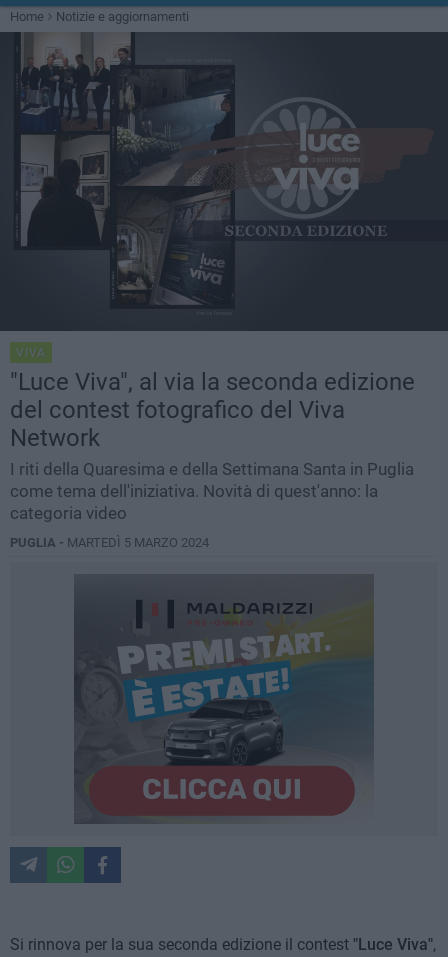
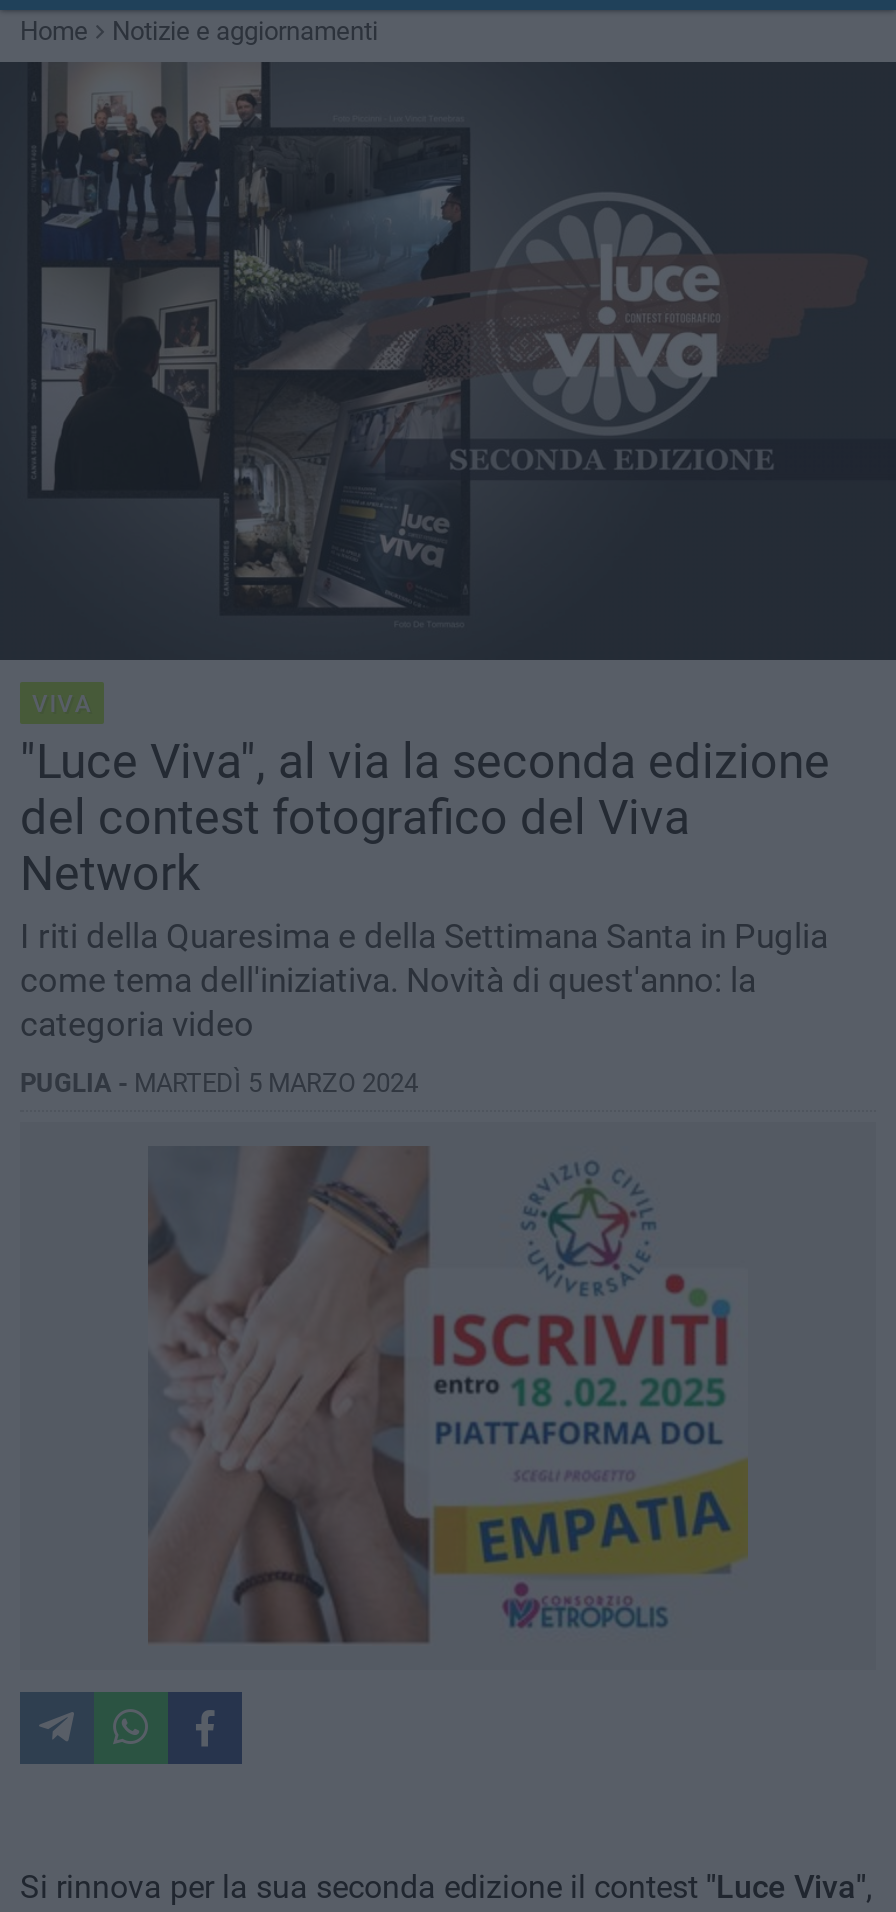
[73,574,375,824] [image] -> [148,1146,750,1644] [image]

